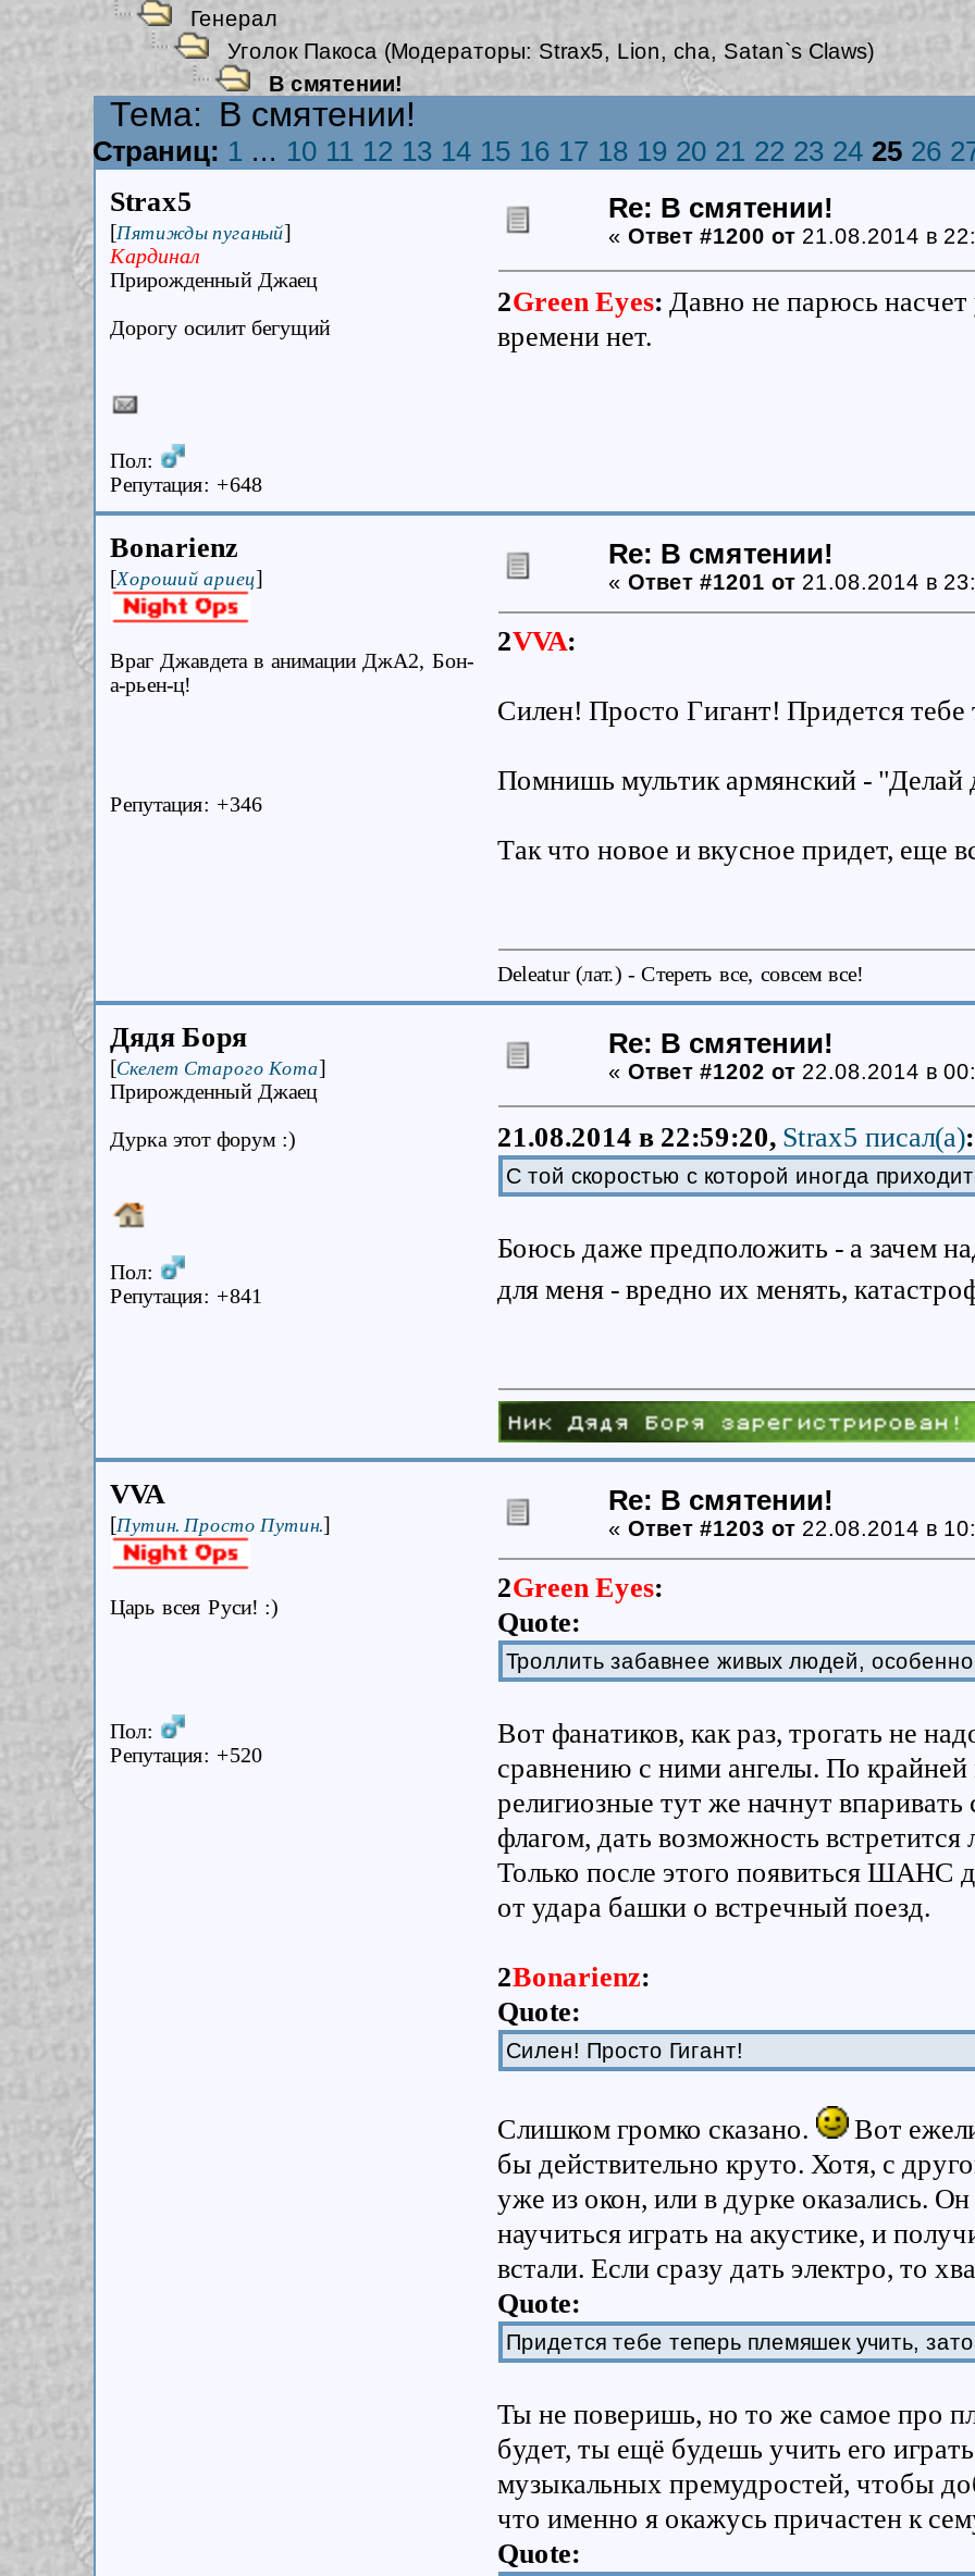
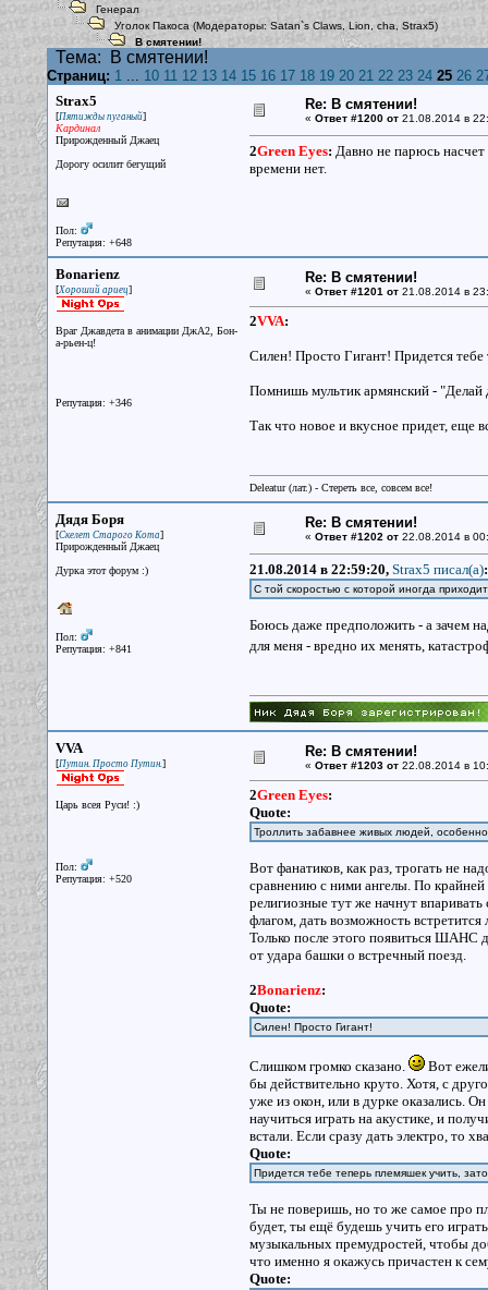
[227,39,874,63] Уголок Пакоса (Модераторы: Strax5, Lion, cha, Satan`s Claws) -> [114,20,437,32] Уголок Пакоса (Модераторы: Satan`s Claws, Lion, cha, Strax5)

